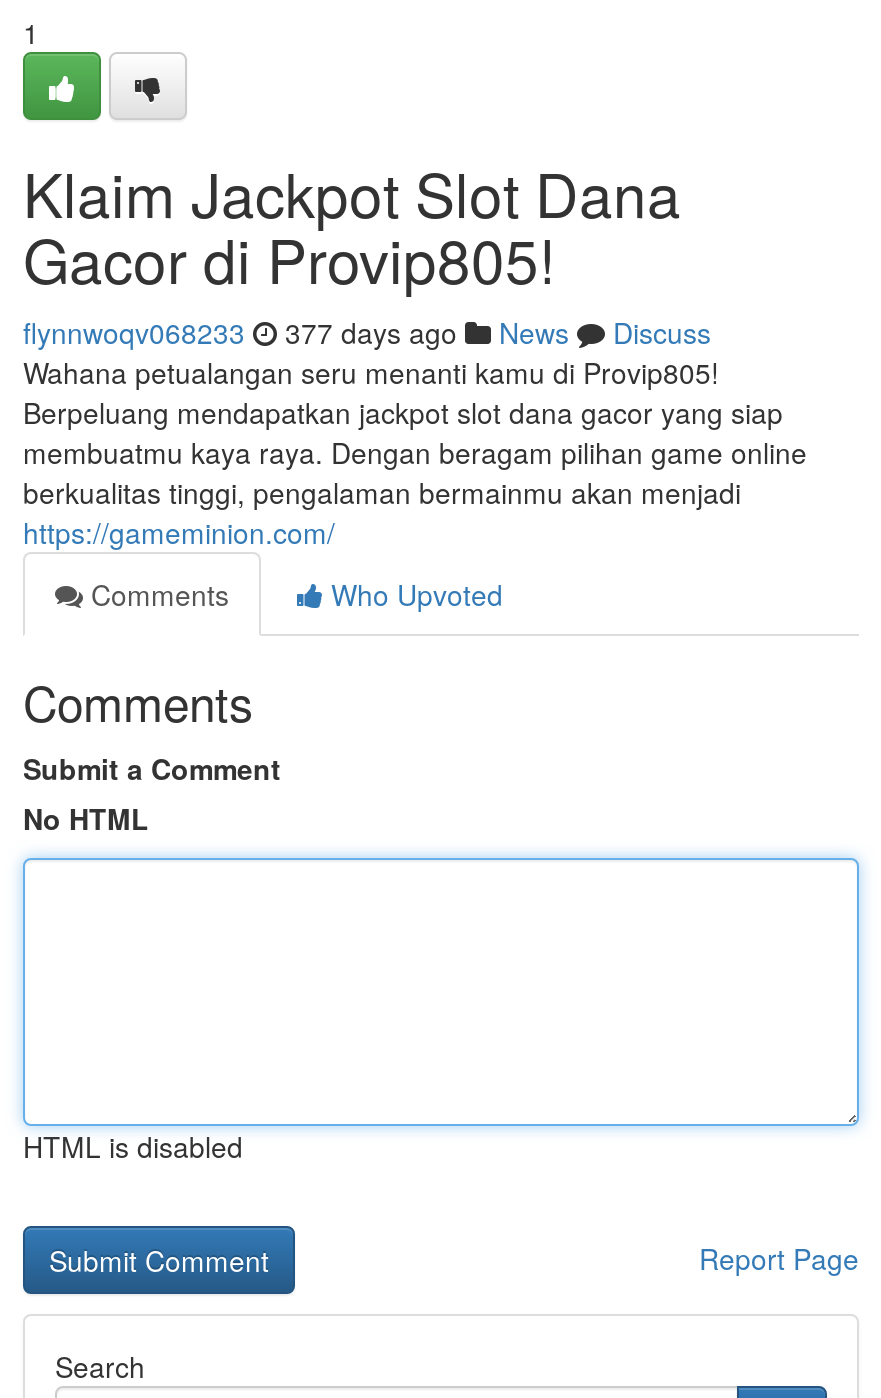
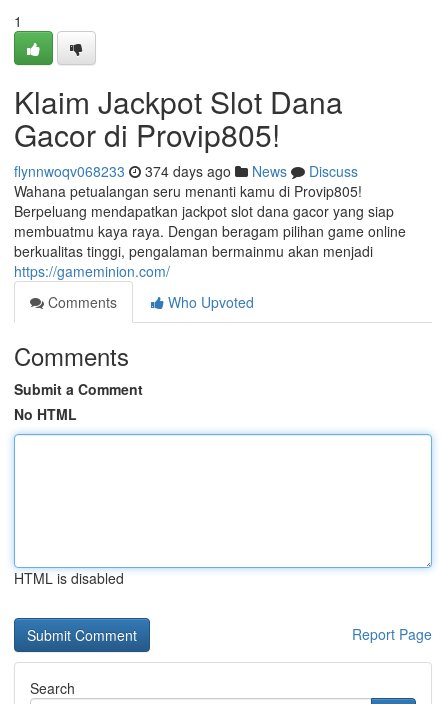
[23,312,711,352] flynnwoqv068233 377 days ago News Discuss -> [14,161,358,181] flynnwoqv068233 374 days ago News Discuss

